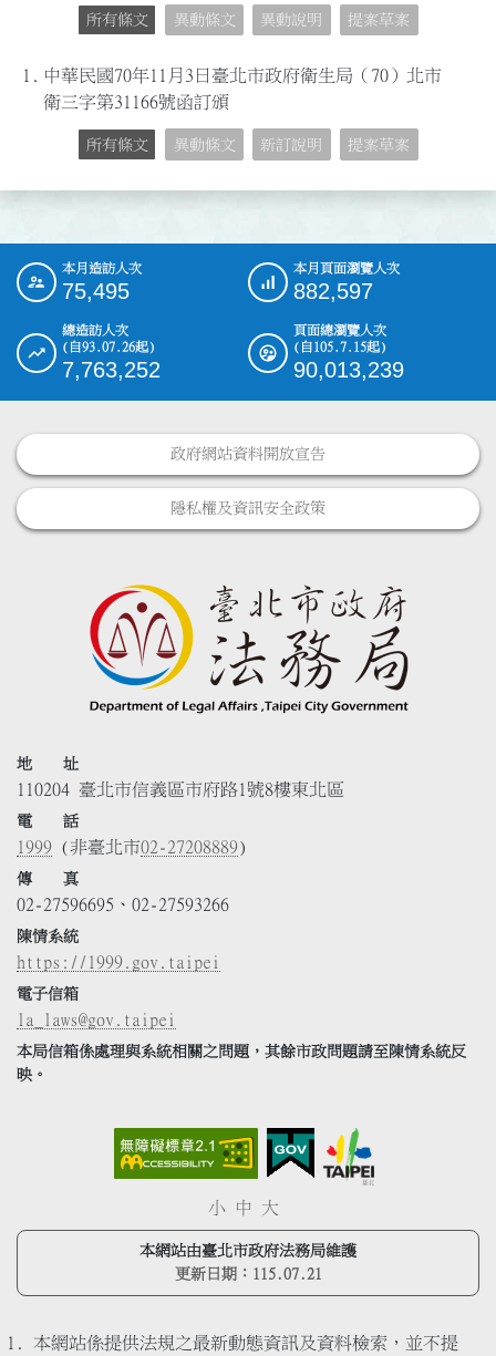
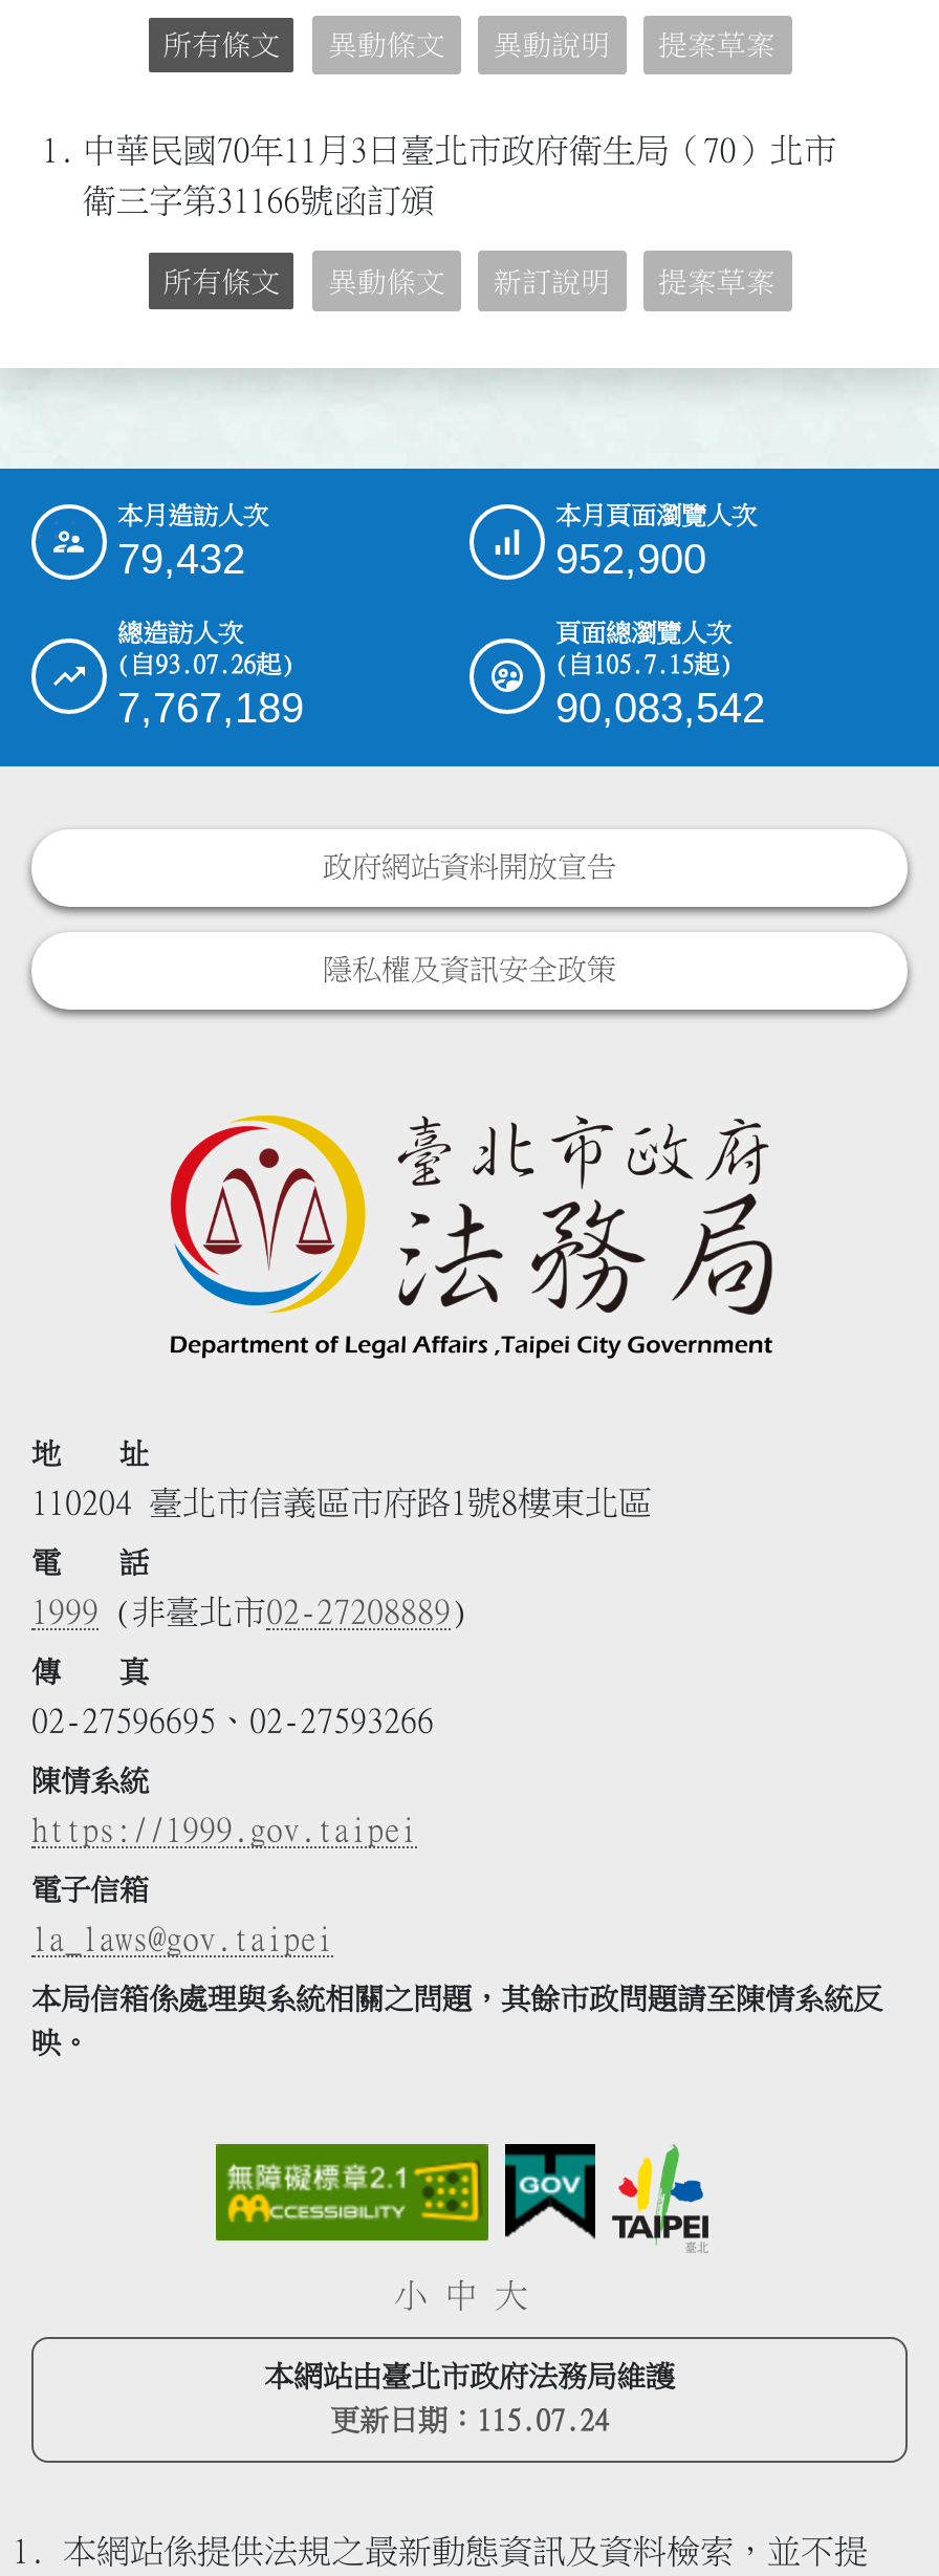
[62,279,130,303] 75,495 -> [117,535,245,581] 79,432
[293,279,373,303] 882,597 -> [555,535,706,581] 952,900
[62,357,161,382] 7,763,252 -> [117,684,304,730] 7,767,189
[293,357,404,382] 90,013,239 -> [555,684,765,730] 90,083,542
[174,1266,322,1282] 更新日期：115.07.21 -> [330,2406,609,2436] 更新日期：115.07.24

